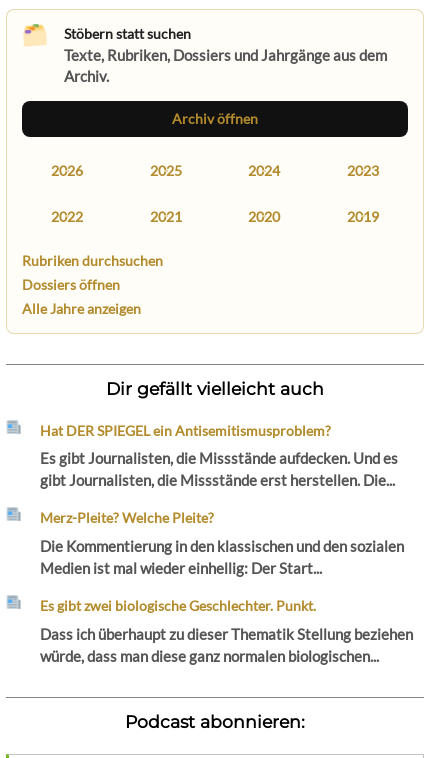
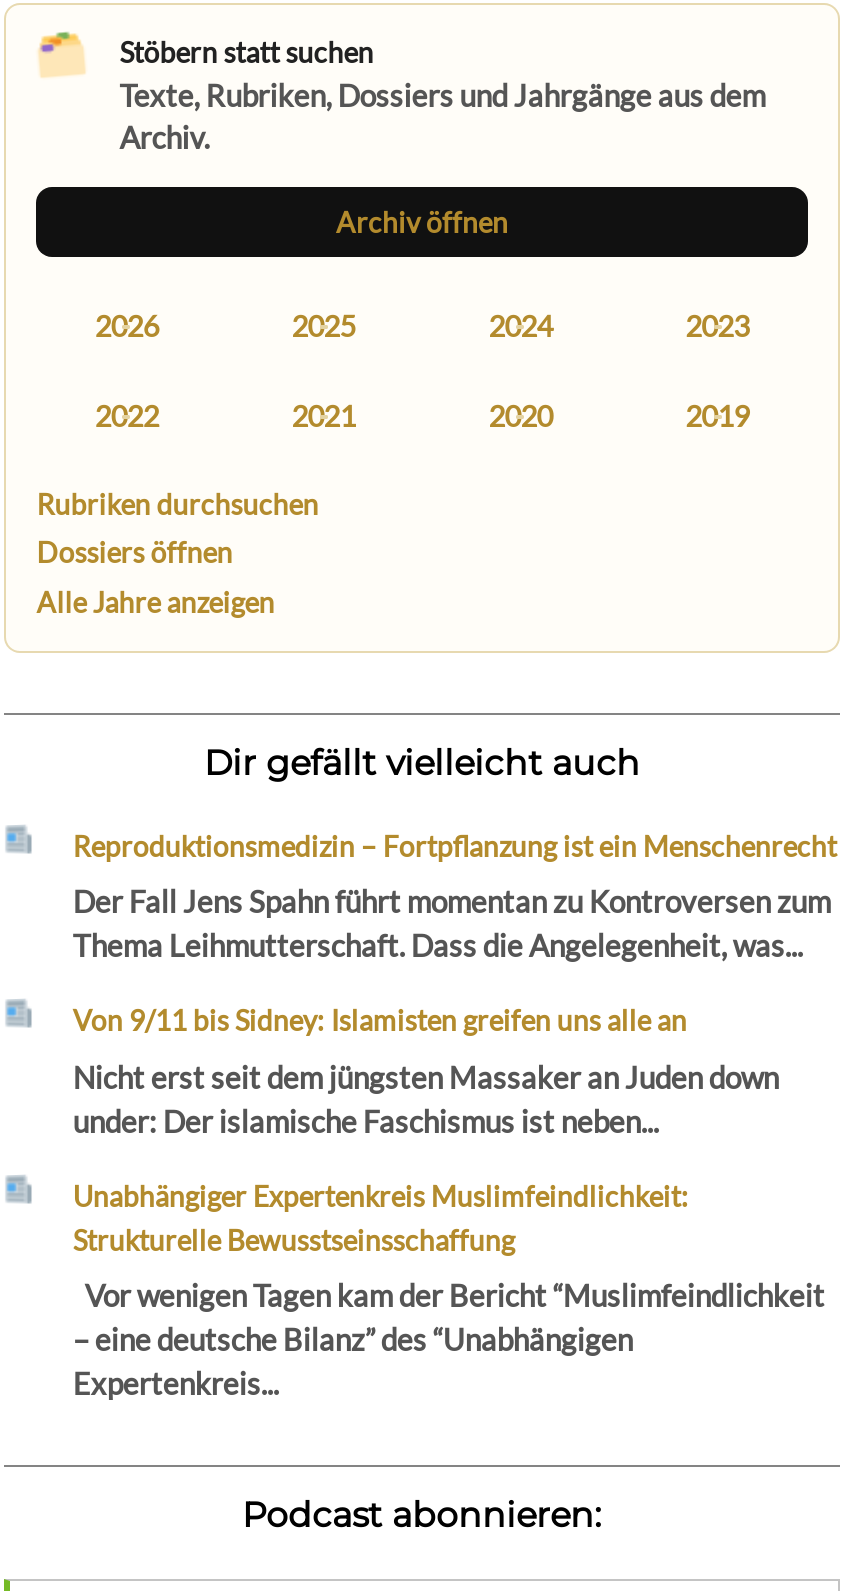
[40,422,331,439] Hat DER SPIEGEL ein Antisemitismusproblem? -> [73,829,837,863] Reproduktionsmedizin – Fortpflanzung ist ein Menschenrecht
[40,449,398,489] Es gibt Journalisten, die Missstände aufdecken. Und es | gibt Journalisten, die Missstände erst herstellen. Die... -> [73,884,831,964] Der Fall Jens Spahn führt momentan zu Kontroversen zum | Thema Leihmutterschaft. Dass die Angelegenheit, was...
[40,509,214,526] Merz-Pleite? Welche Pleite? -> [73,1004,687,1038] Von 9/11 bis Sidney: Islamisten greifen uns alle an
[40,537,404,577] Die Kommentierung in den klassischen und den sozialen | Medien ist mal wieder einhellig: Der Start... -> [73,1059,779,1139] Nicht erst seit dem jüngsten Massaker an Juden down | under: Der islamische Faschismus ist neben...
[40,597,334,614] Es gibt zwei biologische Geschlechter. Punkt. -> [73,1179,689,1257] Unabhängiger Expertenkreis Muslimfeindlichkeit: | Strukturelle Bewusstseinsschaffung
[40,625,413,665] Dass ich überhaupt zu dieser Thematik Stellung beziehen | würde, dass man diese ganz normalen biologischen... -> [73,1278,825,1402] Vor wenigen Tagen kam der Bericht “Muslimfeindlichkeit | – eine deutsche Bilanz” des “Unabhängigen | Expertenkreis...

